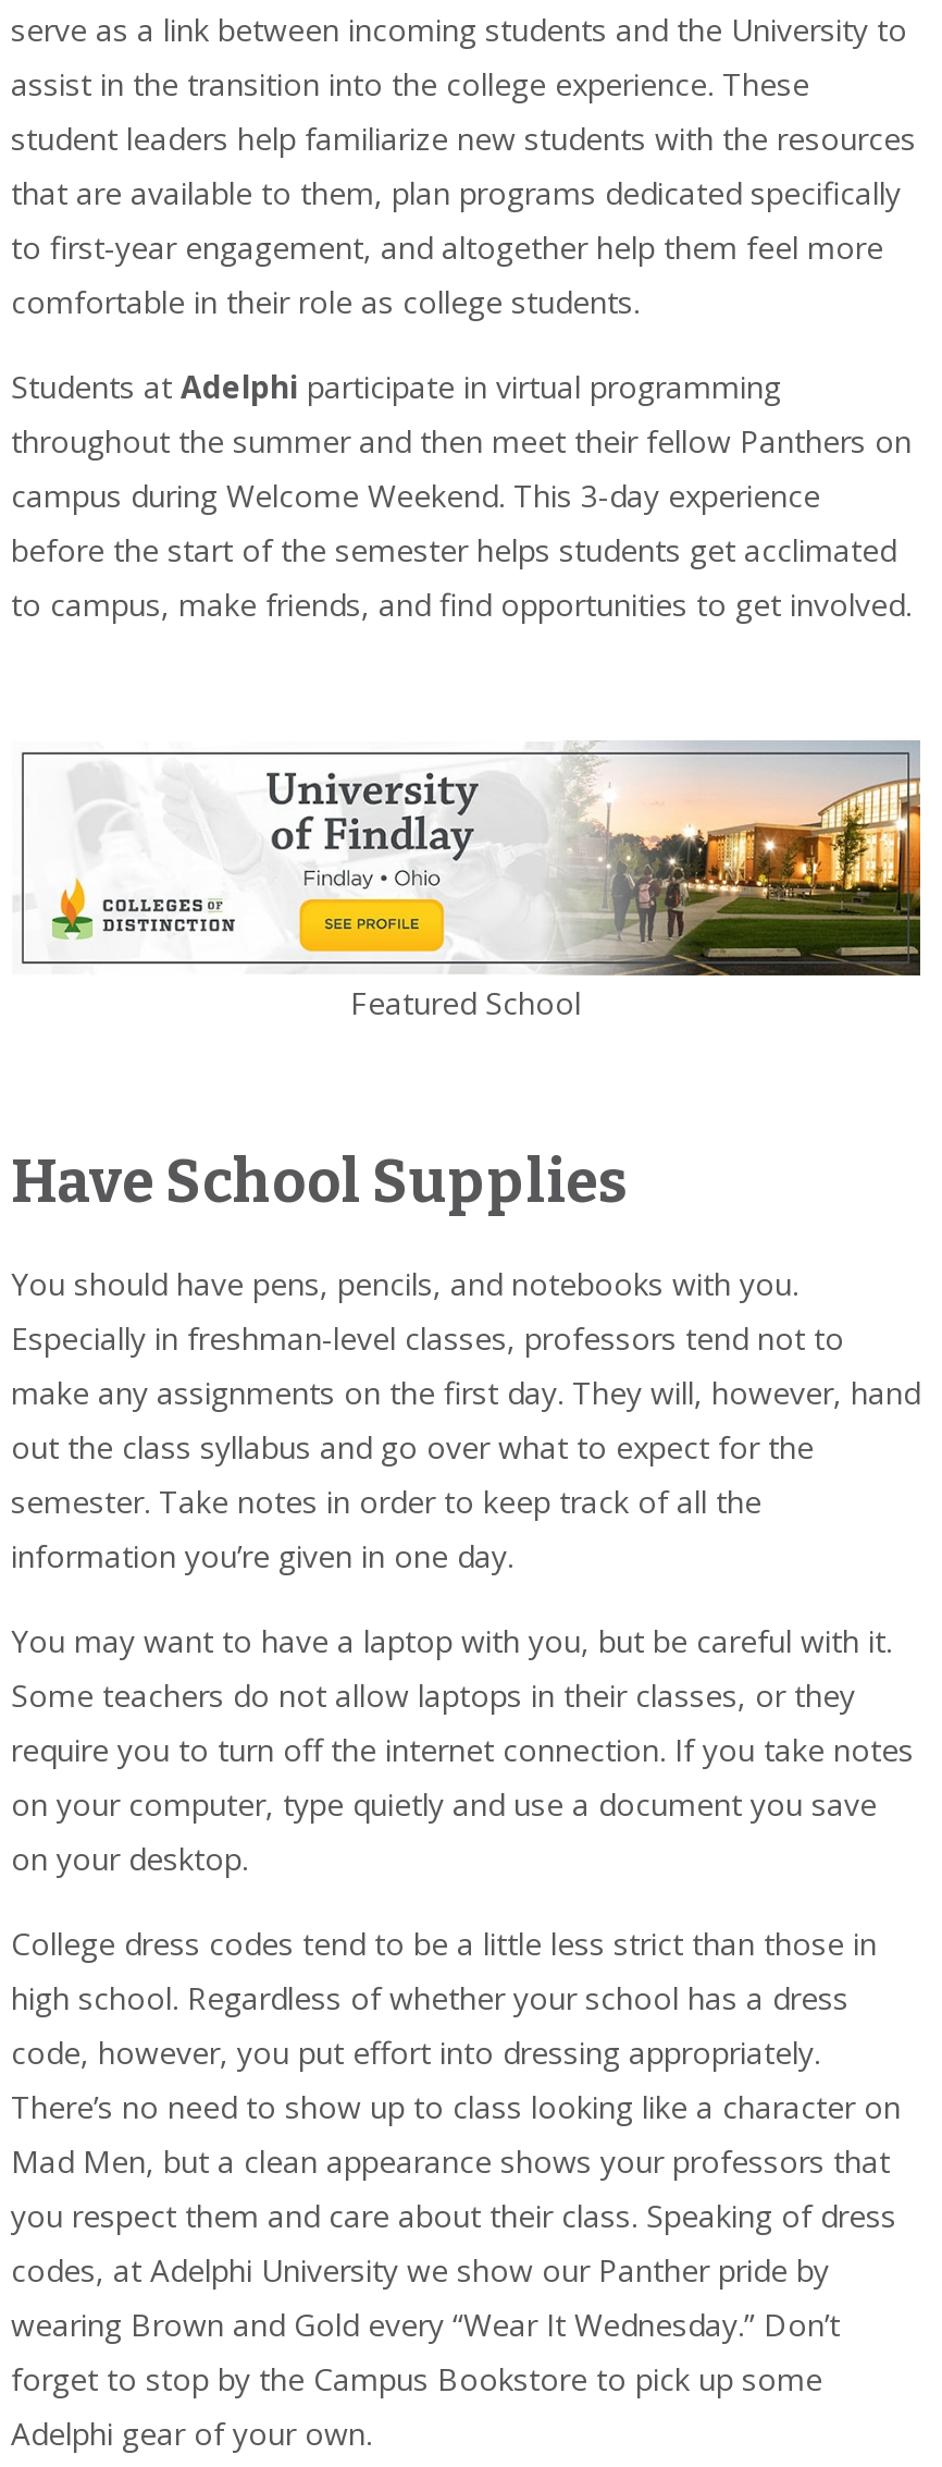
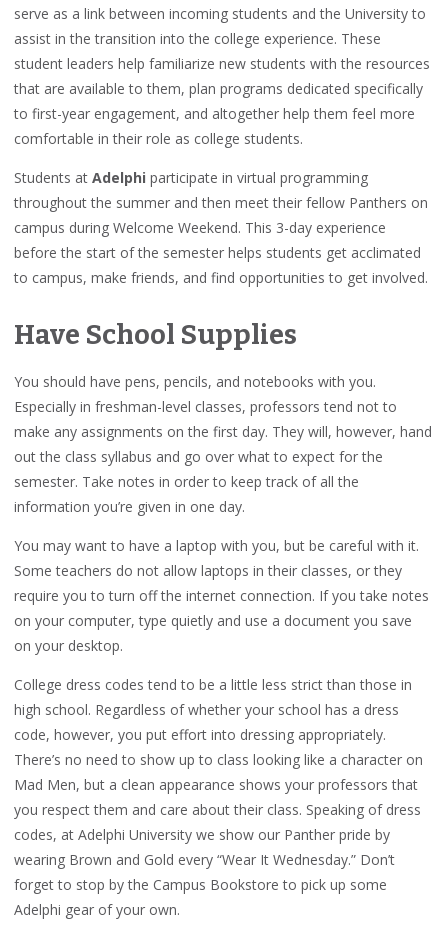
[17,738,922,1023] [image] | Featured School -> none

